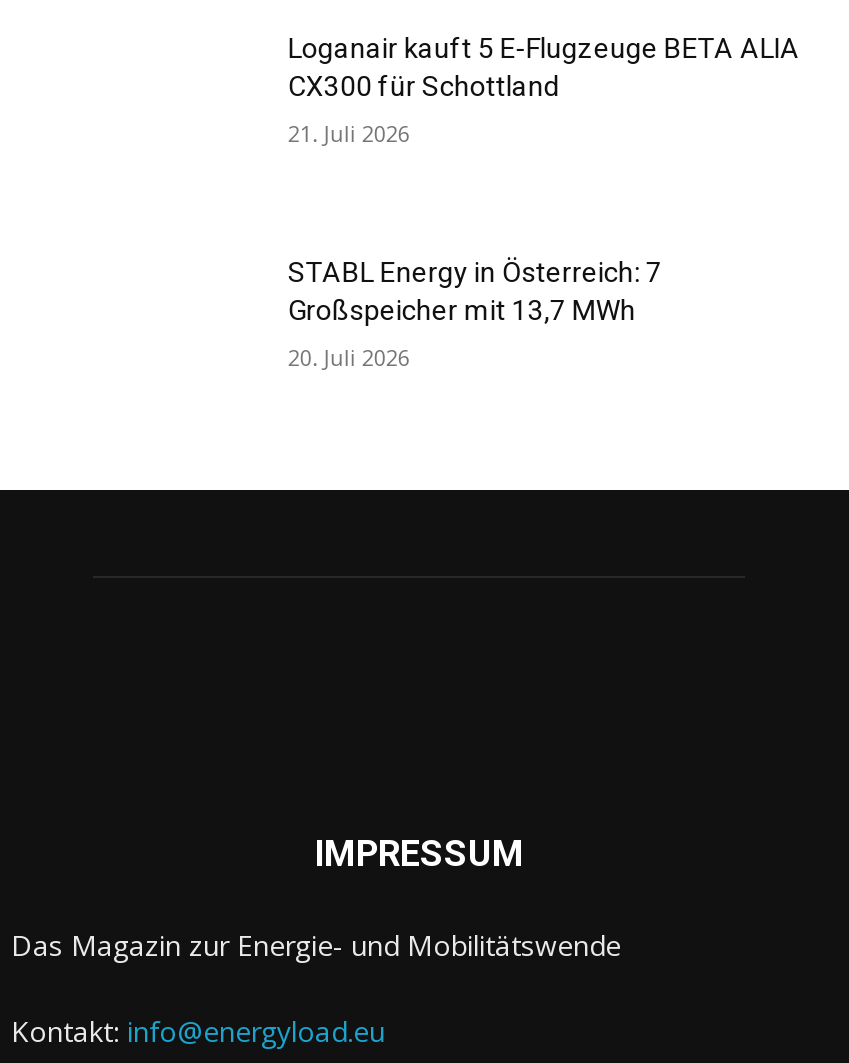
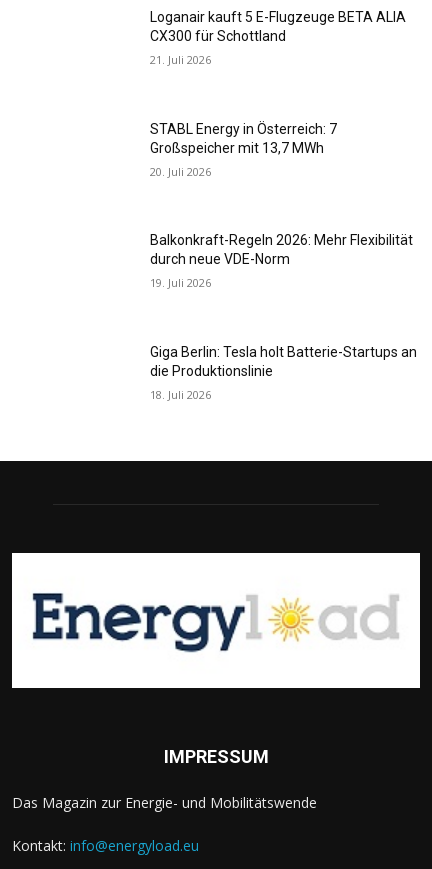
none -> [11,552,421,689] [image]
none -> [150,232,413,290] Balkonkraft-Regeln 2026: Mehr Flexibilität | durch neue VDE-Norm | 19. Juli 2026
none -> [150,344,417,402] Giga Berlin: Tesla holt Batterie-Startups an | die Produktionslinie | 18. Juli 2026

